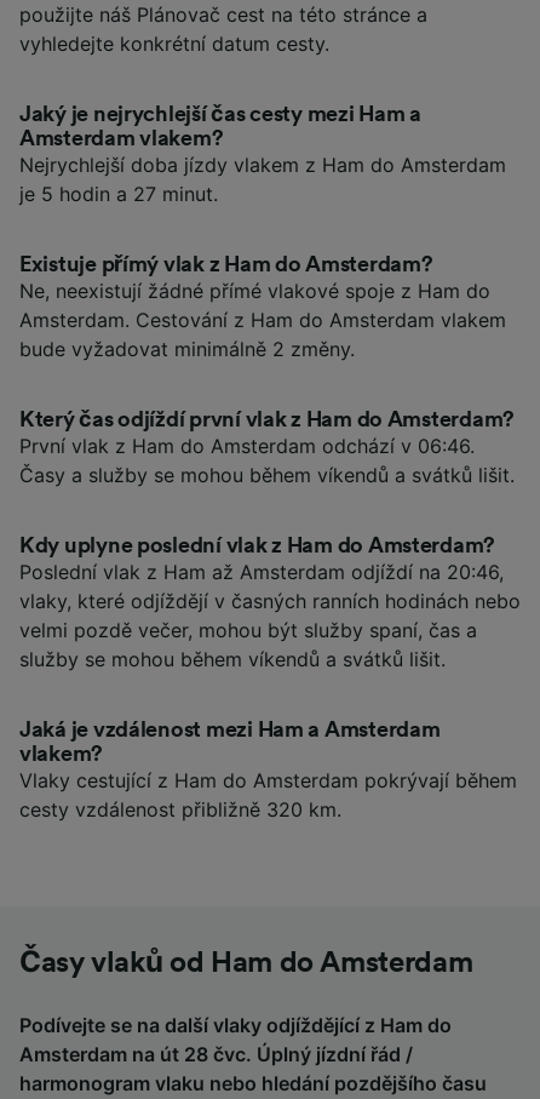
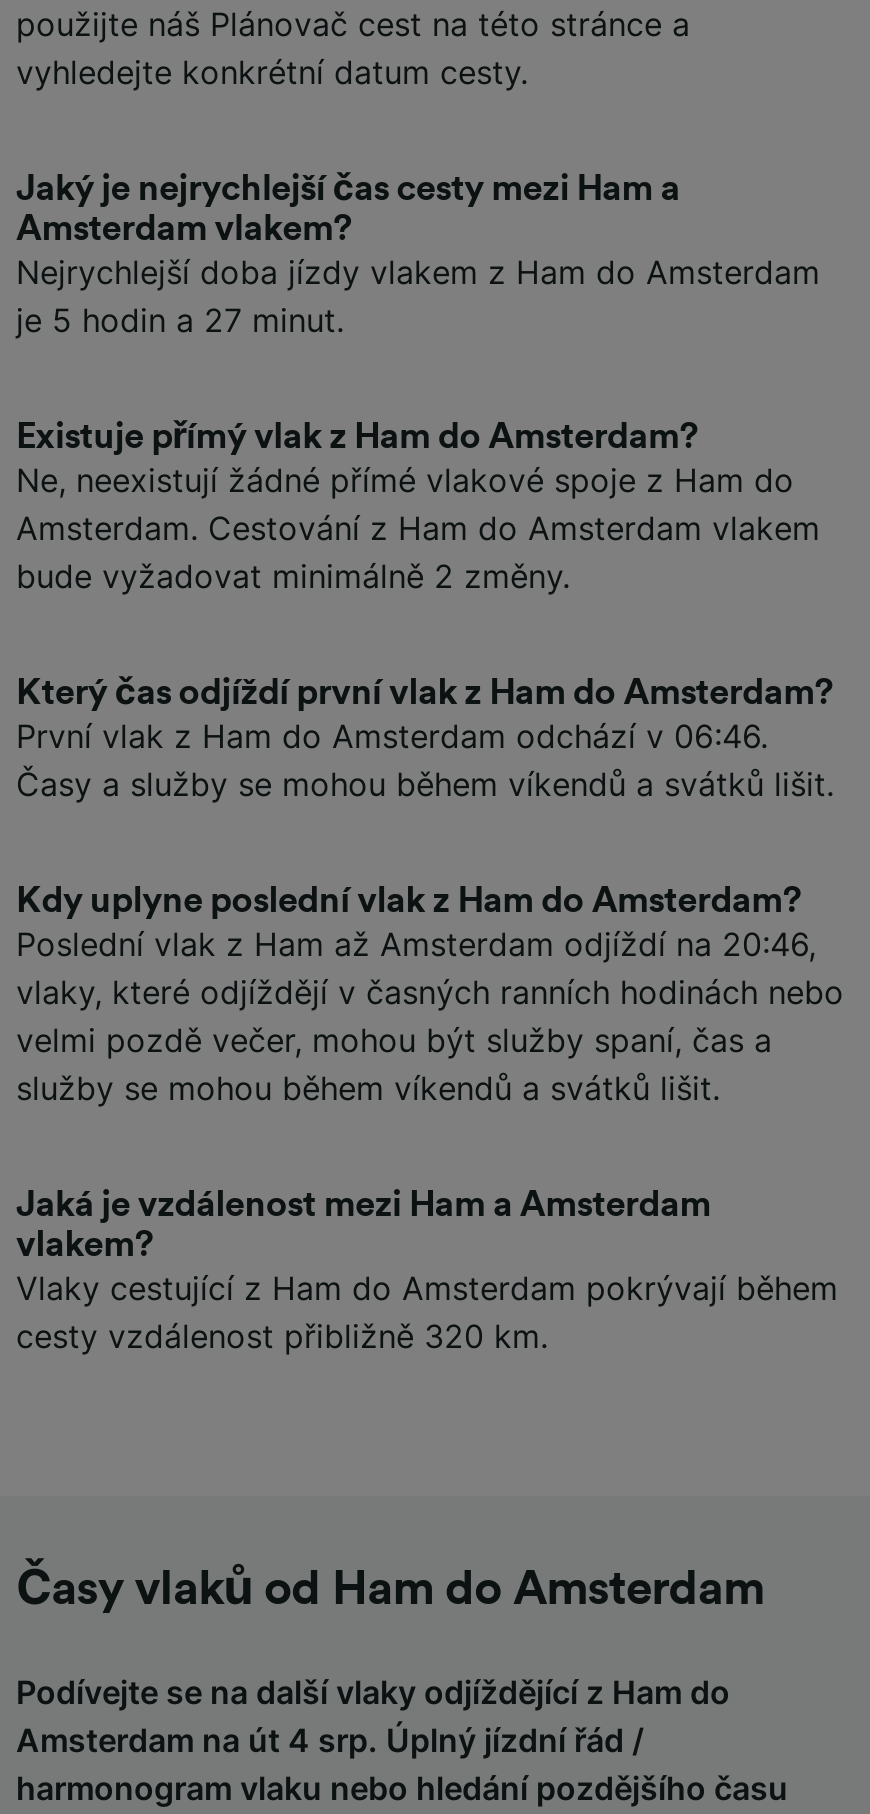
[19,1042,413,1067] Amsterdam na út 28 čvc. Úplný jízdní řád / -> [16,1720,644,1760] Amsterdam na út 4 srp. Úplný jízdní řád /

